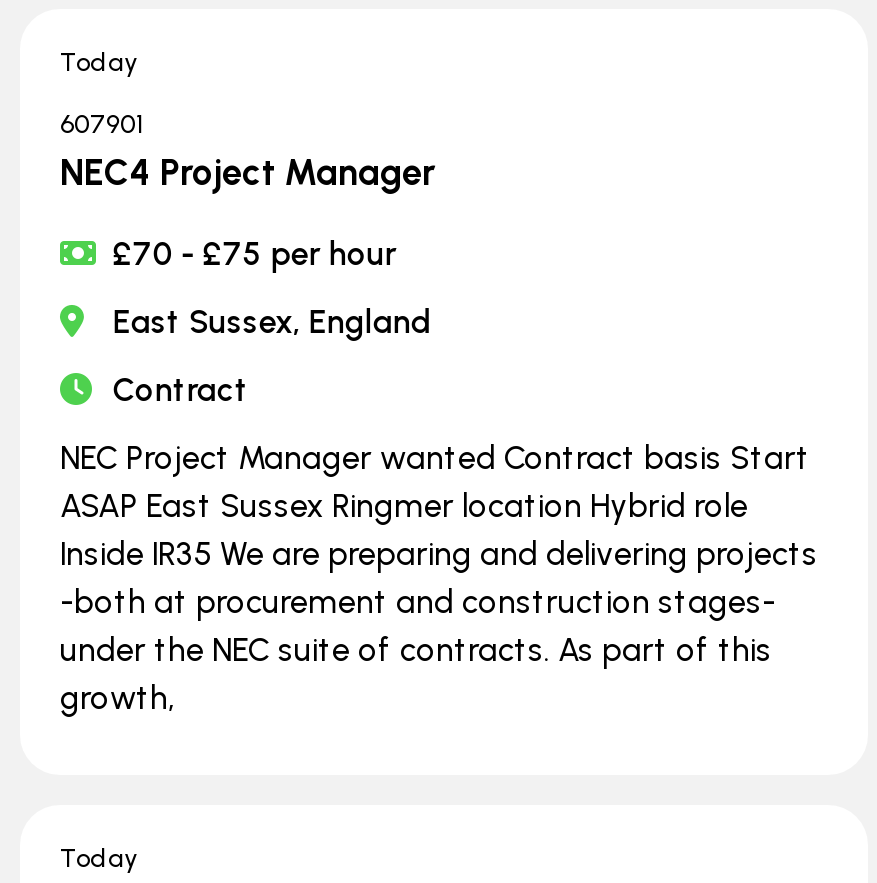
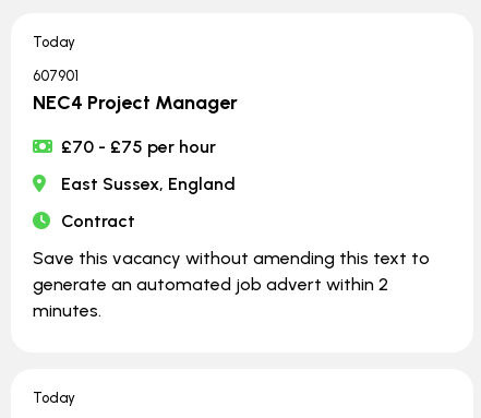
[60,438,818,716] NEC Project Manager wanted Contract basis Start | ASAP East Sussex Ringmer location Hybrid role | Inside IR35 We are preparing and delivering projects | -both at procurement and construction stages- | under the NEC suite of contracts. As part of this | growth, -> [33,247,430,320] Save this vacancy without amending this text to | generate an automated job advert within 2 | minutes.

